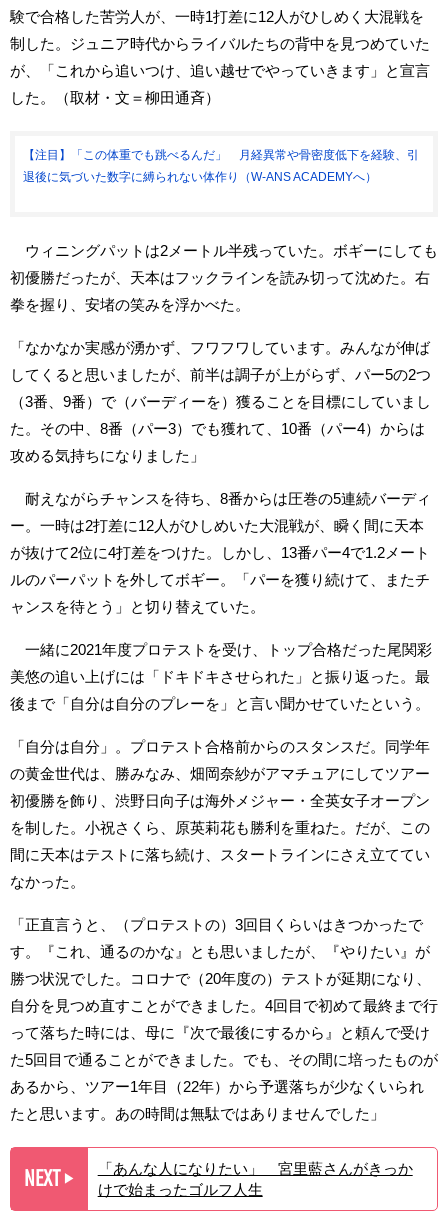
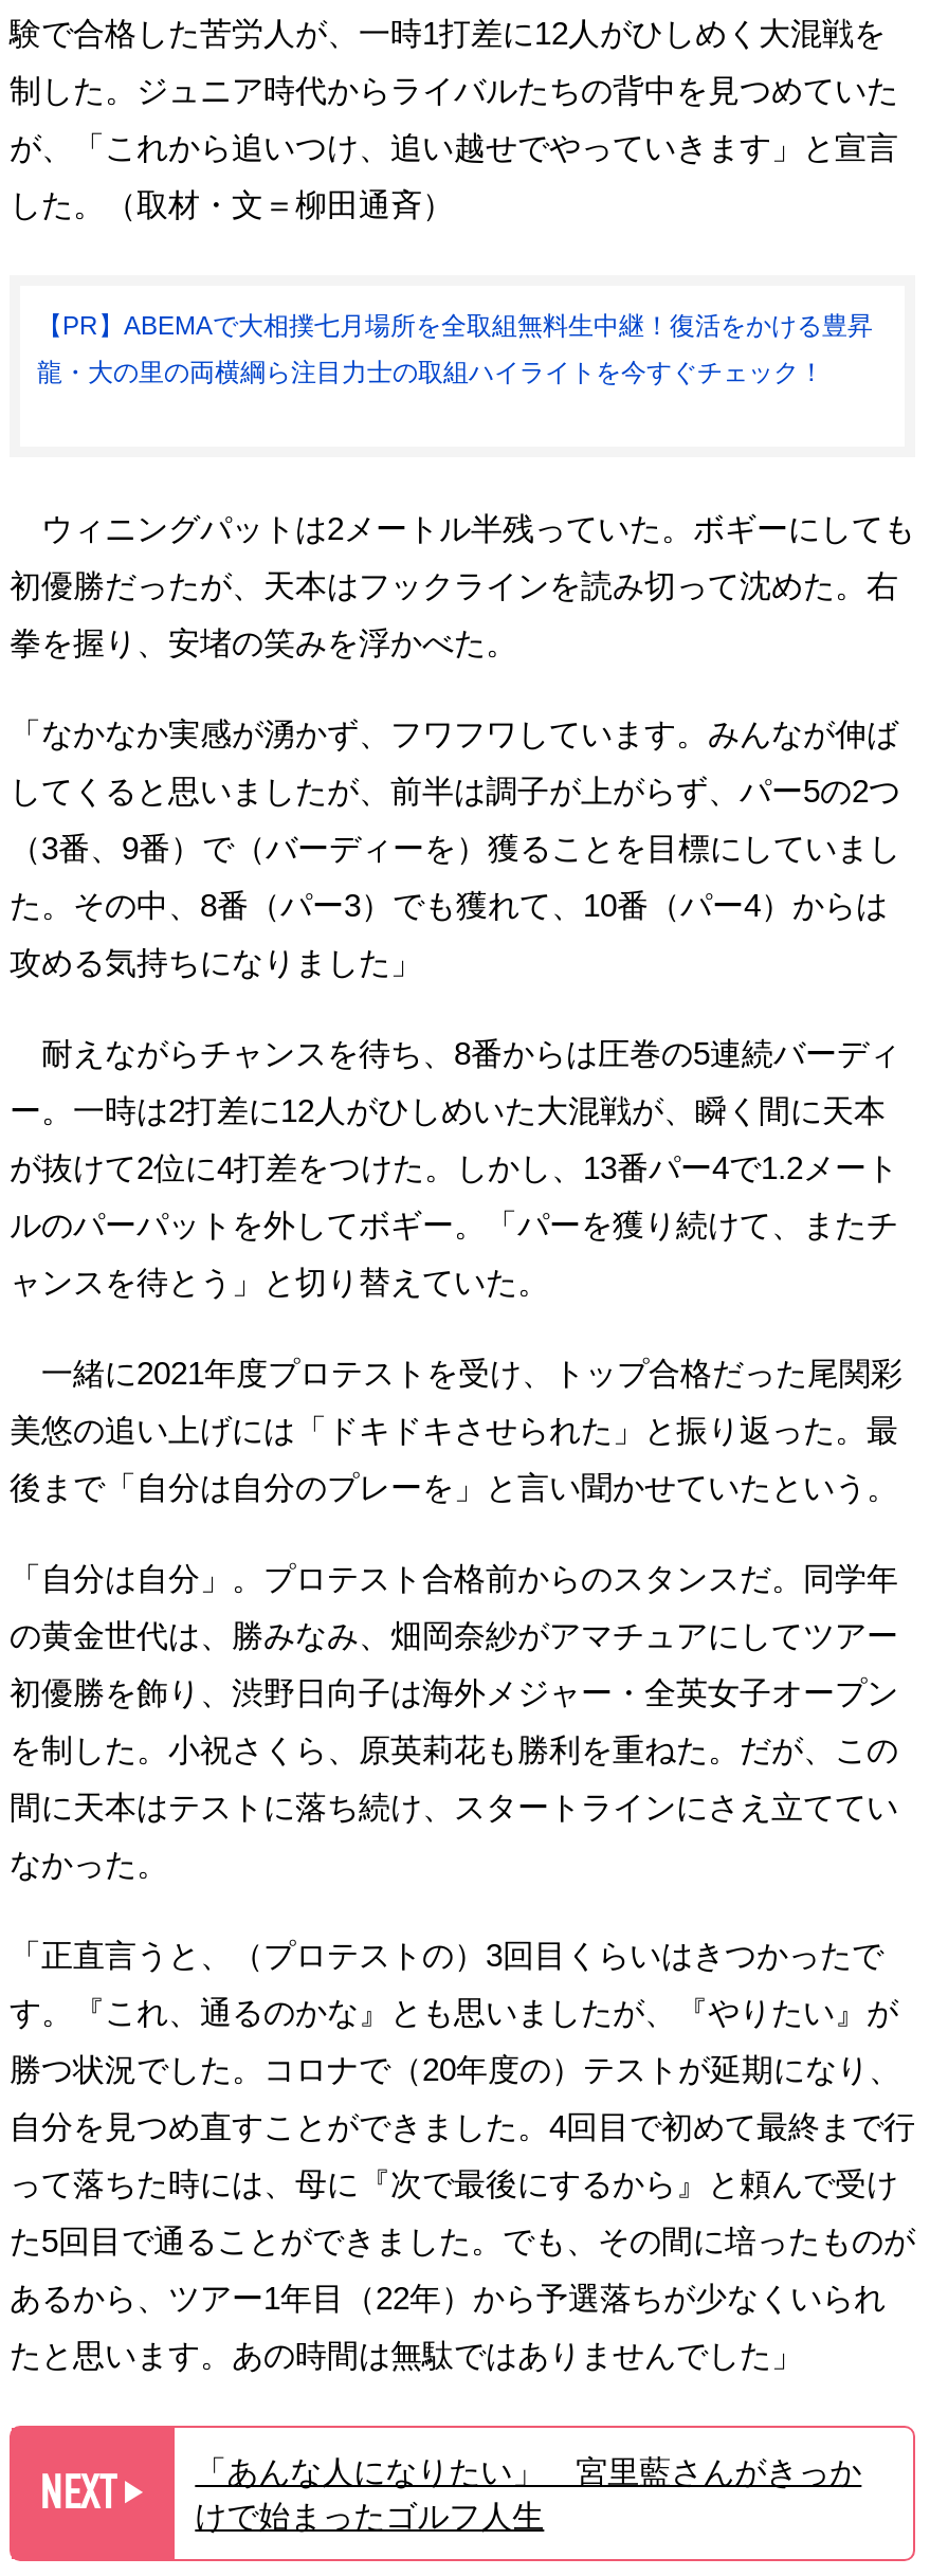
[23,147,419,161] 【注目】「この体重でも跳べるんだ」 月経異常や骨密度低下を経験、引 -> [37,310,873,340] 【PR】ABEMAで大相撲七月場所を全取組無料生中継！復活をかける豊昇
[23,169,377,183] 退後に気づいた数字に縛られない体作り（W-ANS ACADEMYへ） -> [37,357,824,386] 龍・大の里の両横綱ら注目力士の取組ハイライトを今すぐチェック！

